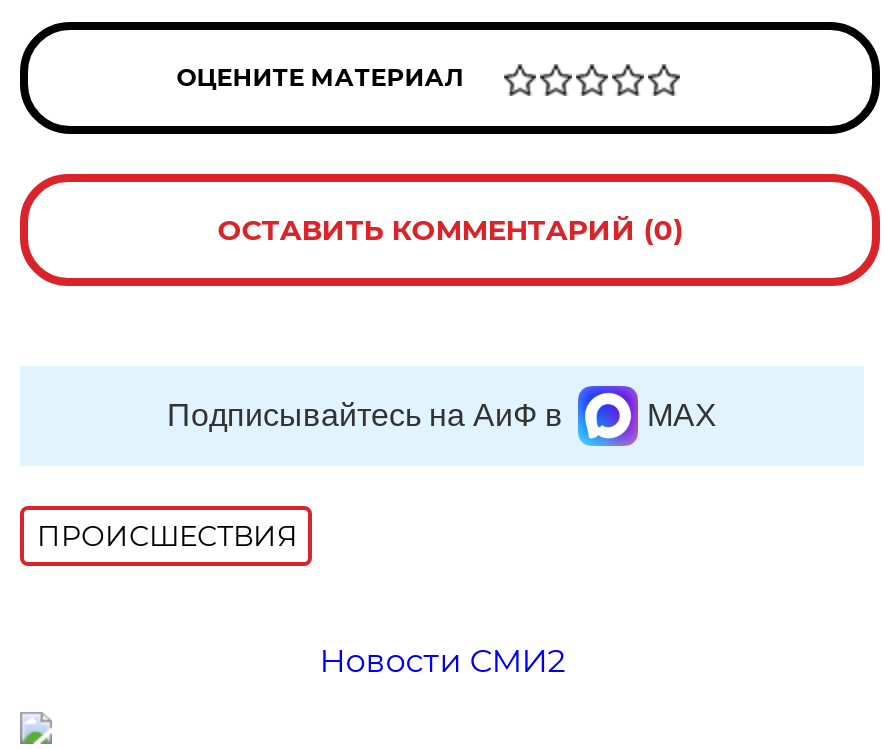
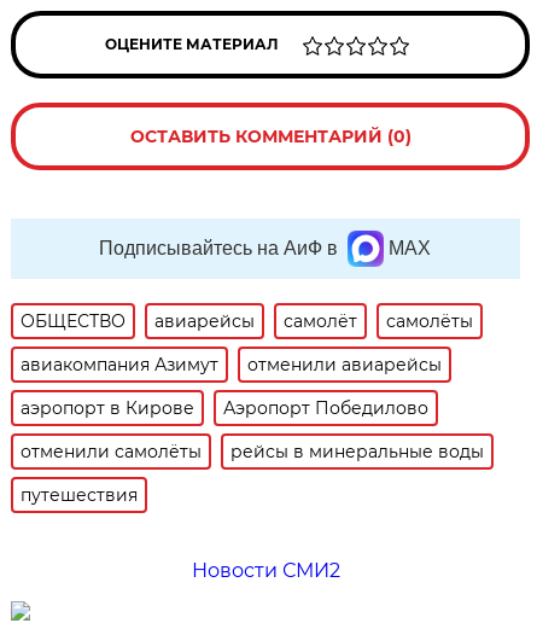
[37,518,297,554] ПРОИСШЕСТВИЯ -> [21,310,484,506] ОБЩЕСТВО | авиарейсы | самолёт | самолёты | авиакомпания Азимут | отменили авиарейсы | аэропорт в Кирове | Аэропорт Победилово | отменили самолёты | рейсы в минеральные воды | путешествия

